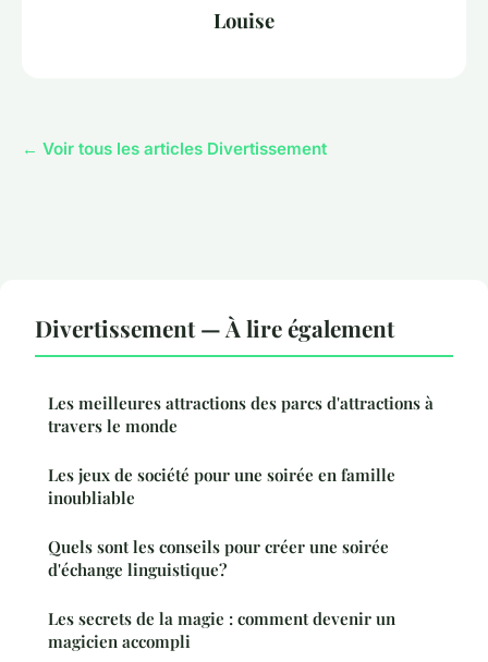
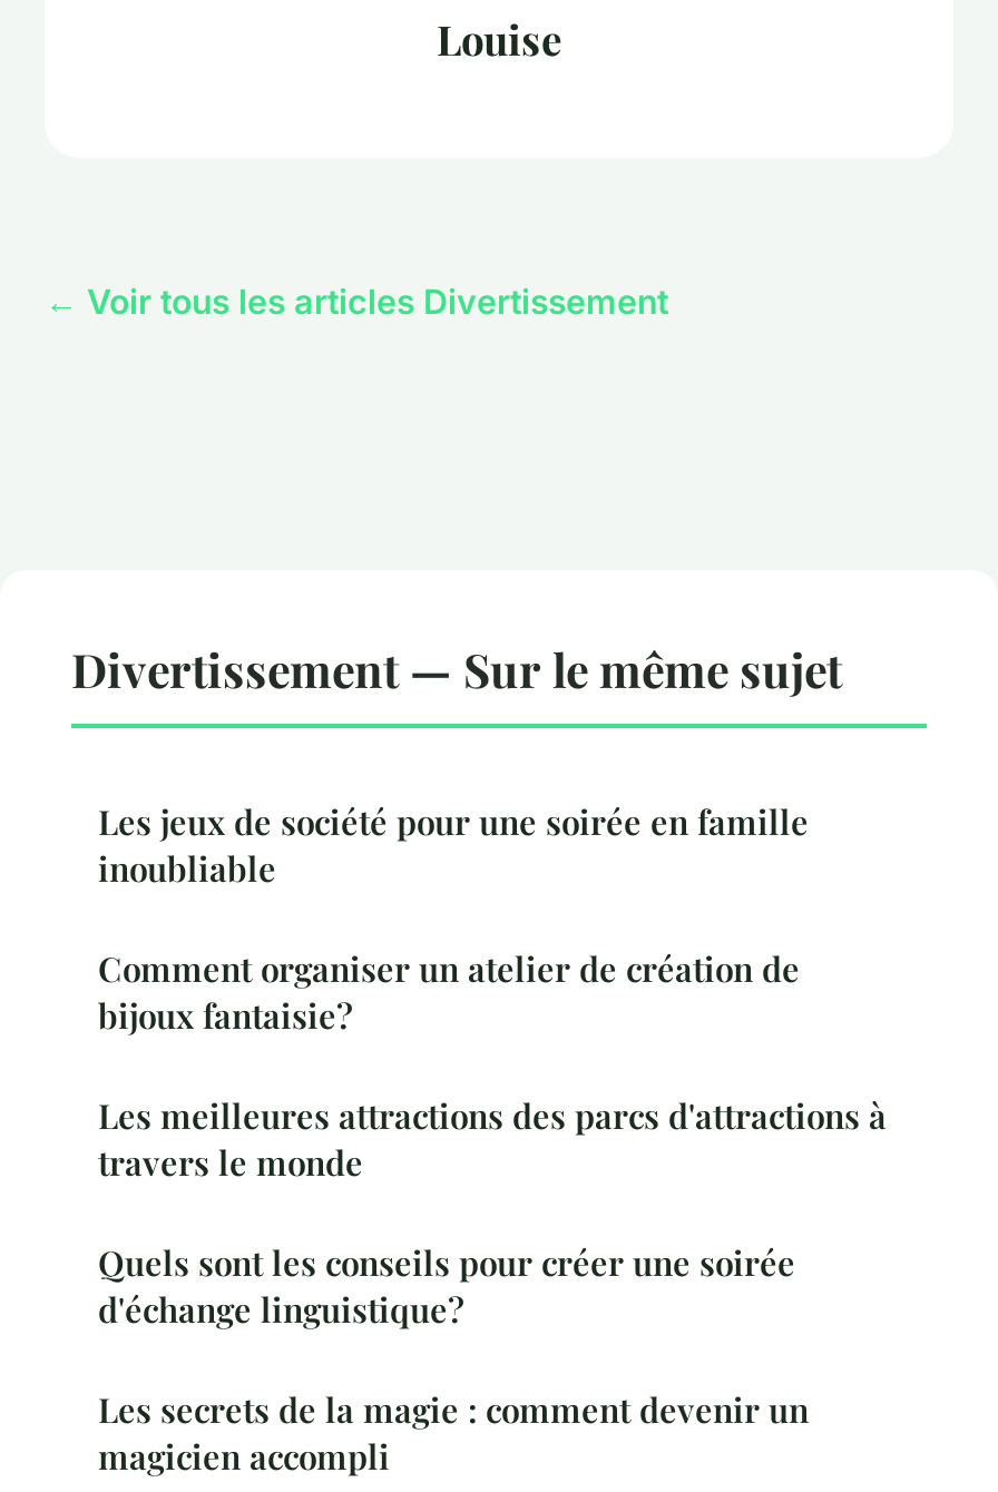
[35,313,394,343] Divertissement — À lire également -> [71,638,842,1039] Divertissement — Sur le même sujet | Comment organiser un atelier de création de | bijoux fantaisie?
moved [48,392,434,437] -> [98,1094,887,1186]: Les meilleures attractions des parcs d'attractions à | travers le monde
moved [48,464,395,509] -> [98,800,809,892]: Les jeux de société pour une soirée en famille | inoubliable

